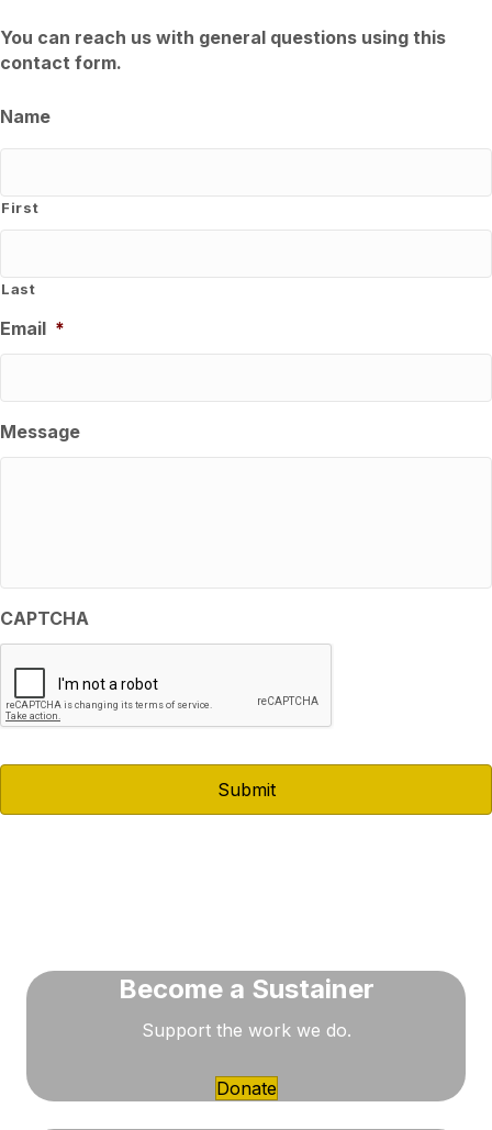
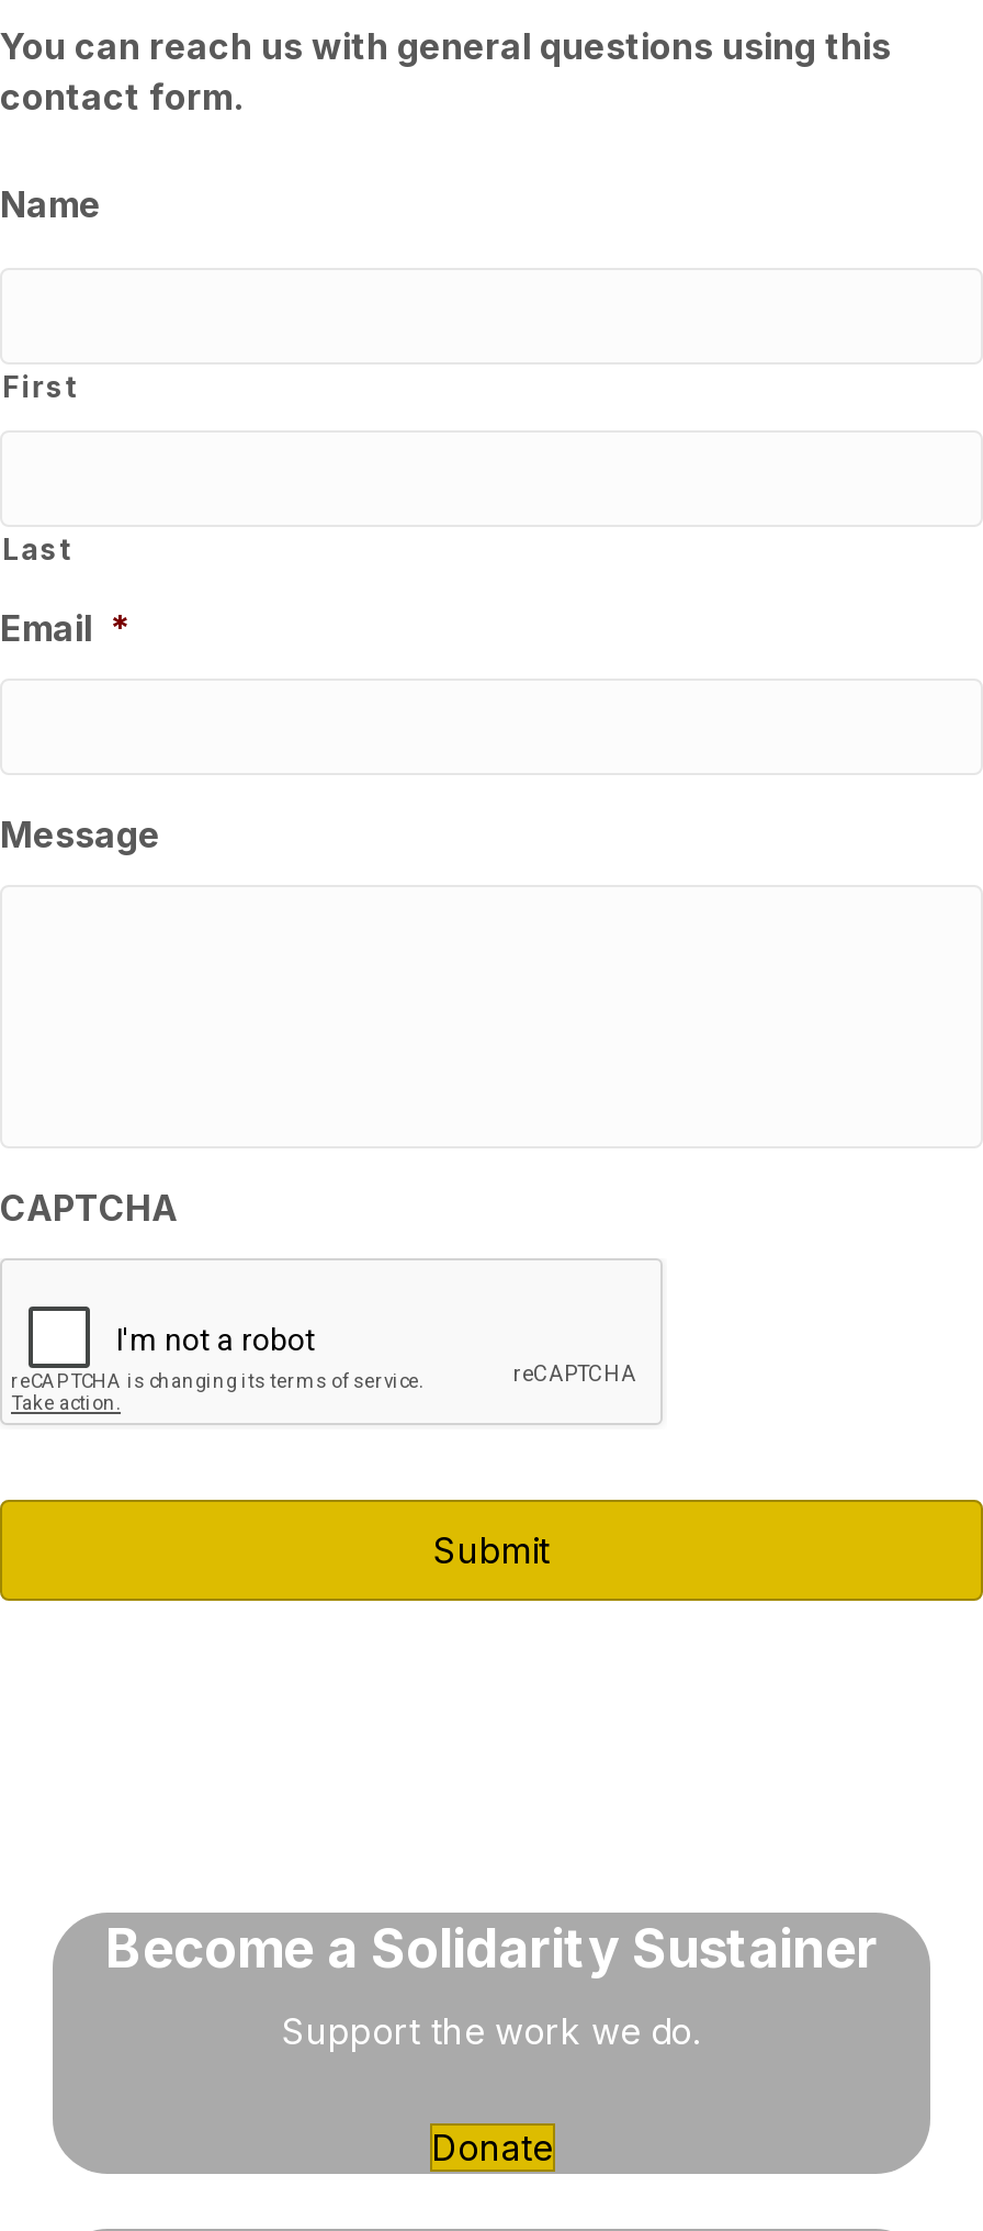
[118,973,374,1005] Become a Sustainer -> [105,1917,878,1981] Become a Solidarity Sustainer

